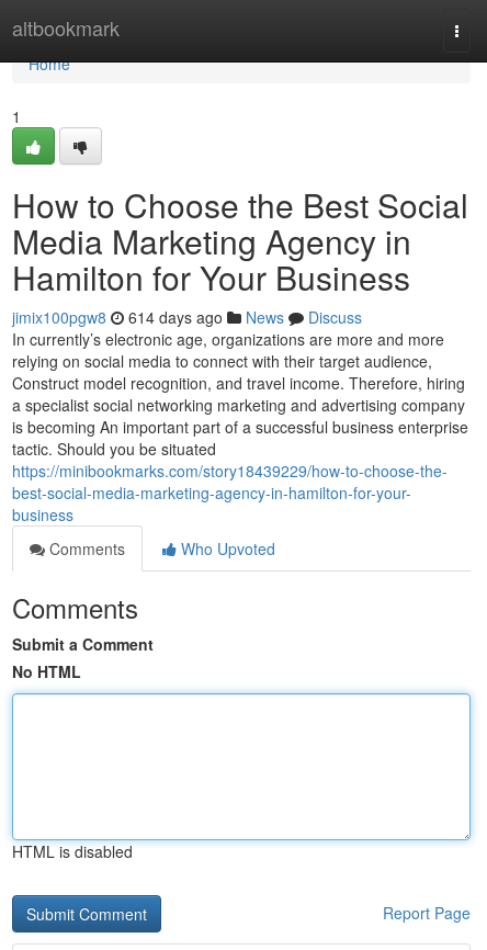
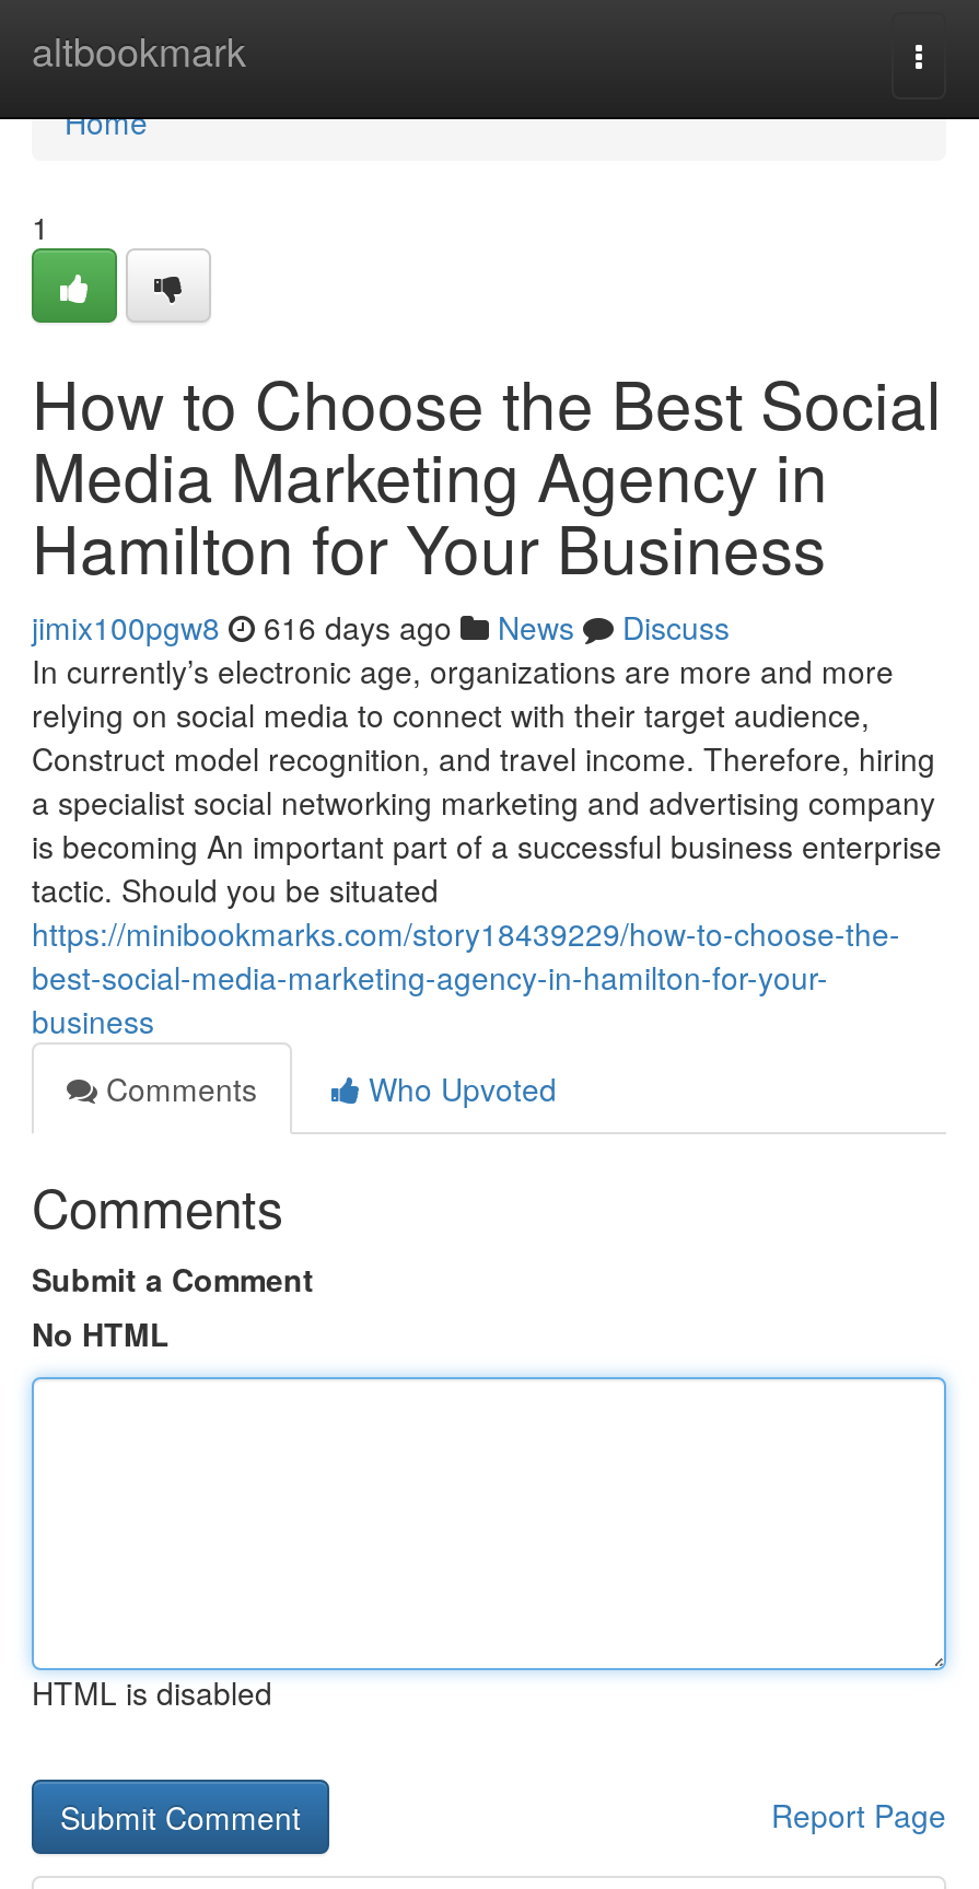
[12,306,362,328] jimix100pgw8 614 days ago News Discuss -> [32,605,730,649] jimix100pgw8 616 days ago News Discuss

